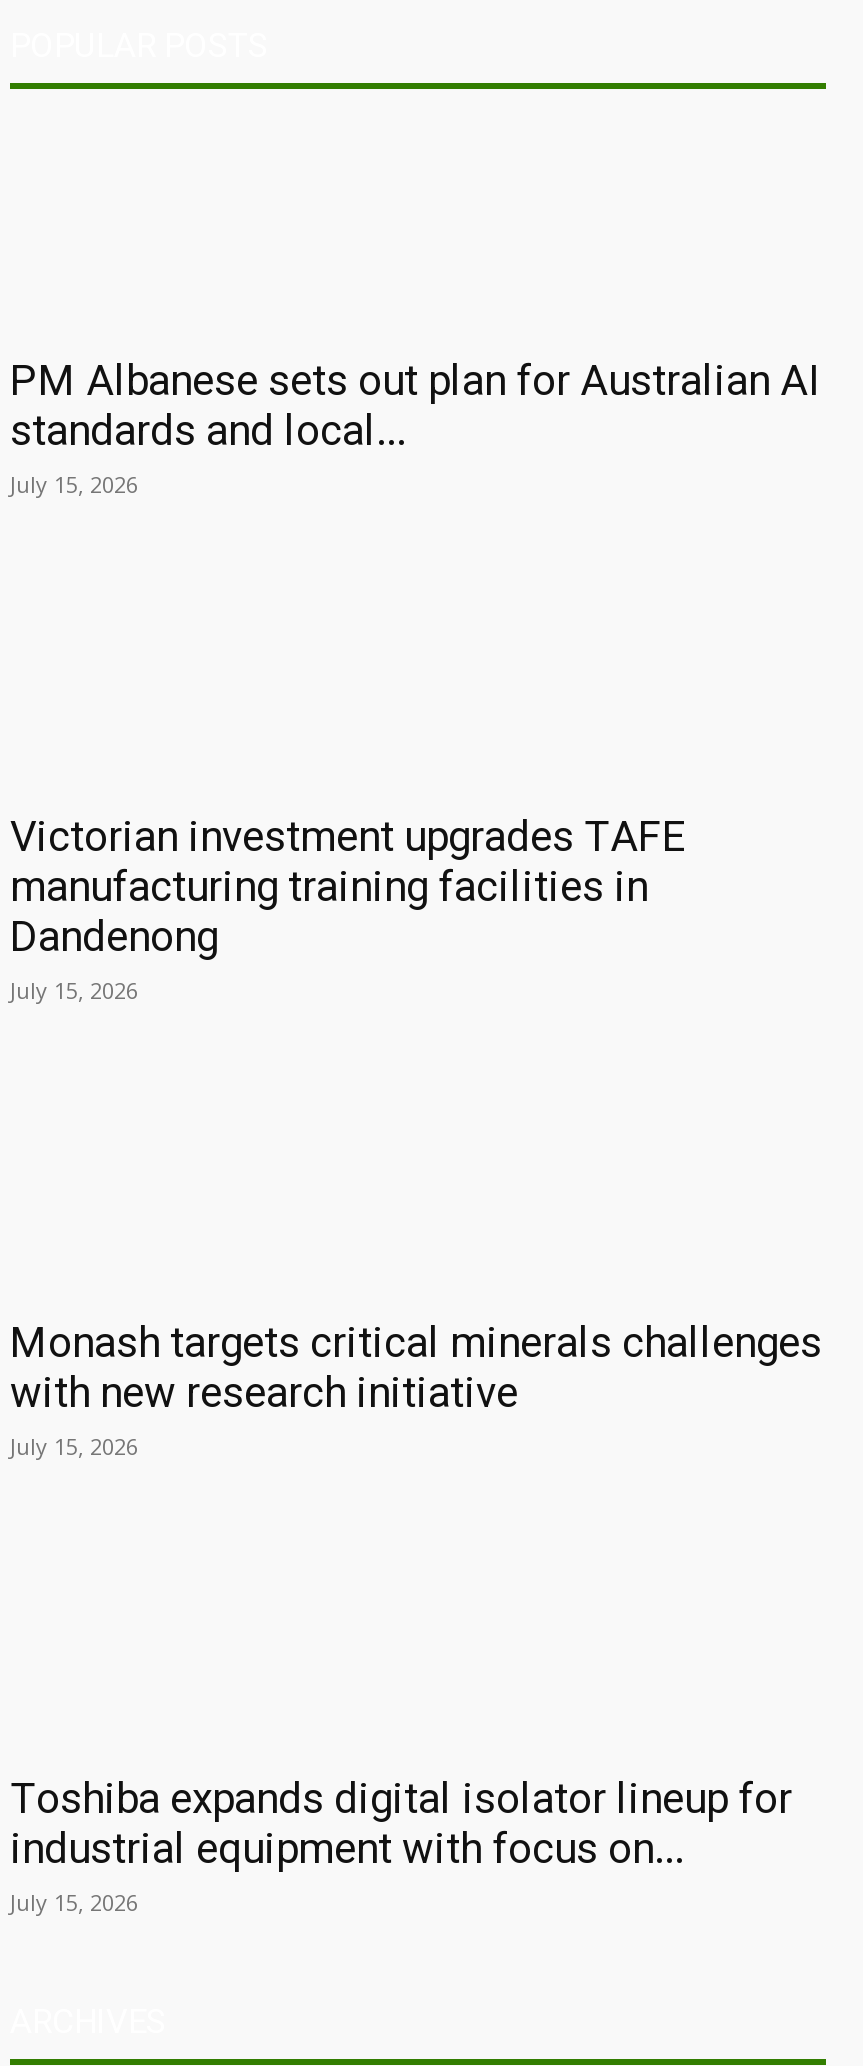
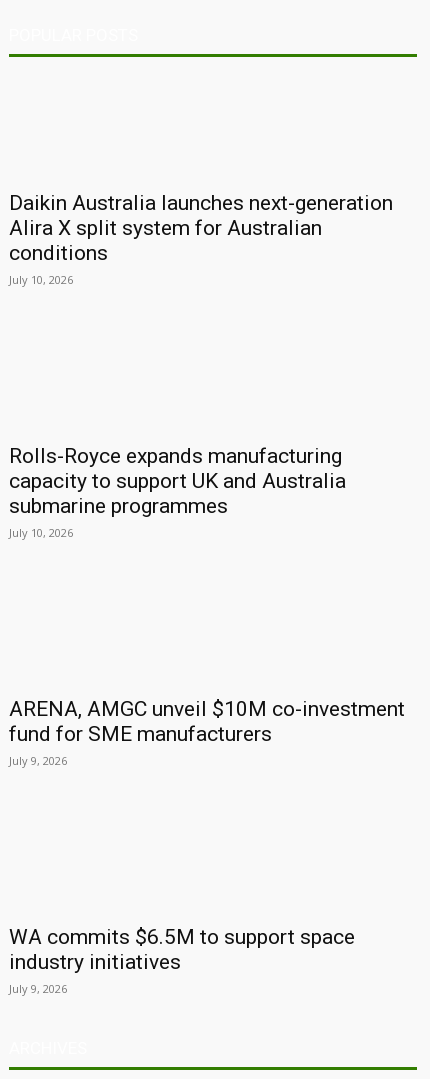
[10,357,820,499] PM Albanese sets out plan for Australian AI | standards and local... | July 15, 2026 -> [9,191,393,287] Daikin Australia launches next-generation | Alira X split system for Australian | conditions | July 10, 2026
[10,813,686,1005] Victorian investment upgrades TAFE | manufacturing training facilities in | Dandenong | July 15, 2026 -> [9,444,346,540] Rolls-Royce expands manufacturing | capacity to support UK and Australia | submarine programmes | July 10, 2026
[10,1319,822,1461] Monash targets critical minerals challenges | with new research initiative | July 15, 2026 -> [9,697,405,768] ARENA, AMGC unveil $10M co-investment | fund for SME manufacturers | July 9, 2026
[10,1775,792,1917] Toshiba expands digital isolator lineup for | industrial equipment with focus on... | July 15, 2026 -> [9,925,355,996] WA commits $6.5M to support space | industry initiatives | July 9, 2026

